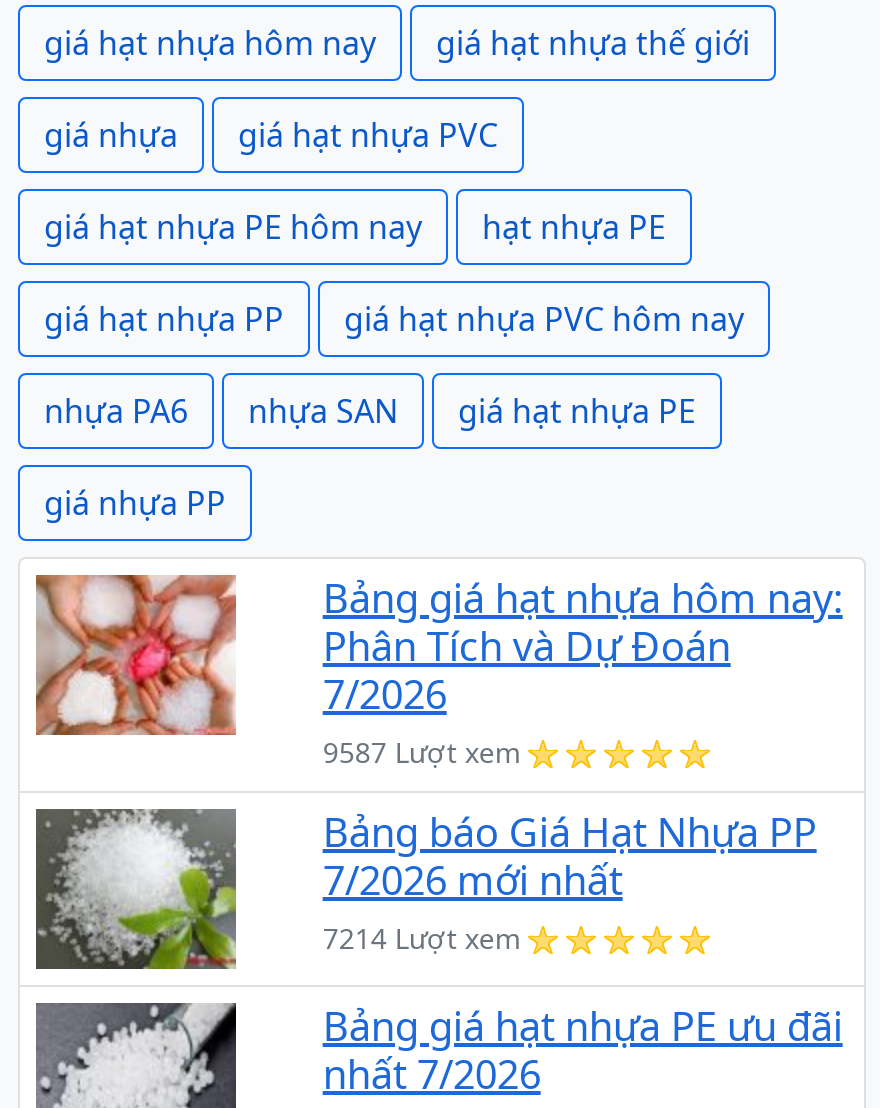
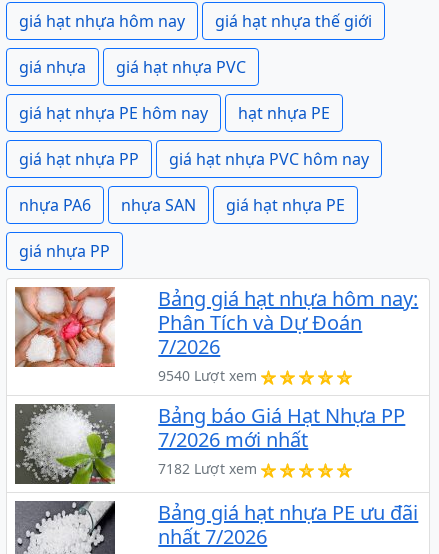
[323,733,521,771] 9587 Lượt xem -> [158,366,257,385] 9540 Lượt xem
[323,919,521,957] 7214 Lượt xem -> [158,459,257,478] 7182 Lượt xem

